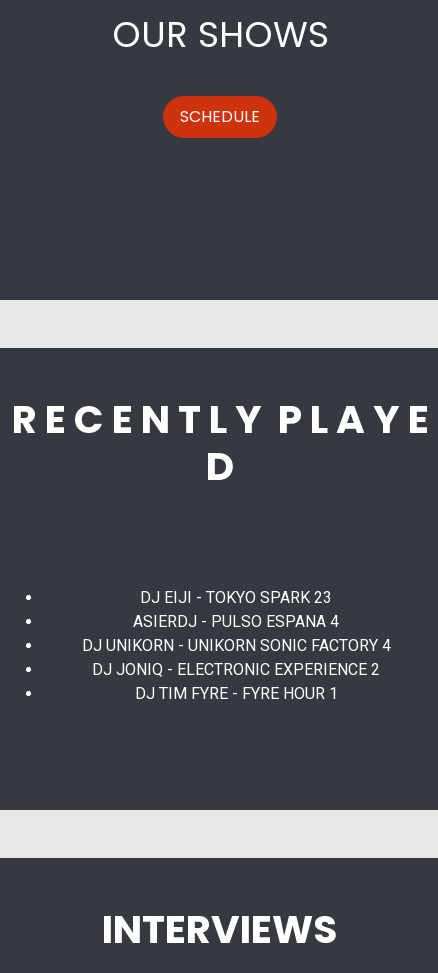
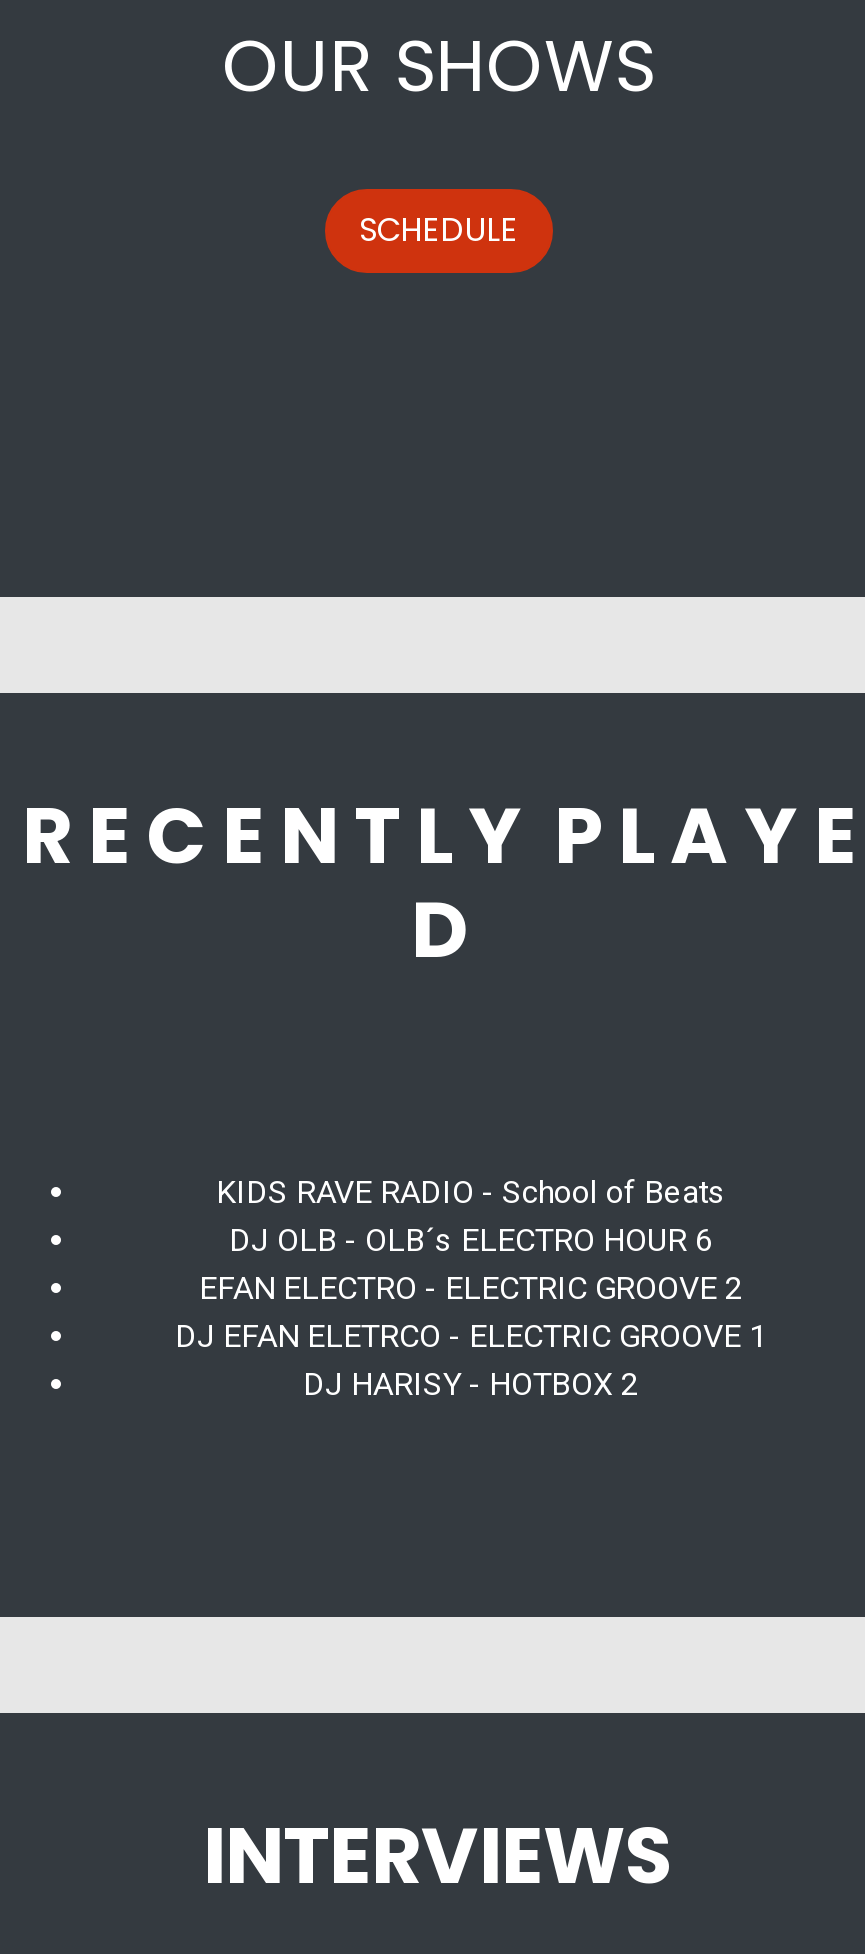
[81,588,390,703] DJ EIJI - TOKYO SPARK 23 | ASIERDJ - PULSO ESPANA 4 | DJ UNIKORN - UNIKORN SONIC FACTORY 4 | DJ JONIQ - ELECTRONIC EXPERIENCE 2 | DJ TIM FYRE - FYRE HOUR 1 -> [175,1174,767,1404] KIDS RAVE RADIO - School of Beats | DJ OLB - OLB´s ELECTRO HOUR 6 | EFAN ELECTRO - ELECTRIC GROOVE 2 | DJ EFAN ELETRCO - ELECTRIC GROOVE 1 | DJ HARISY - HOTBOX 2

